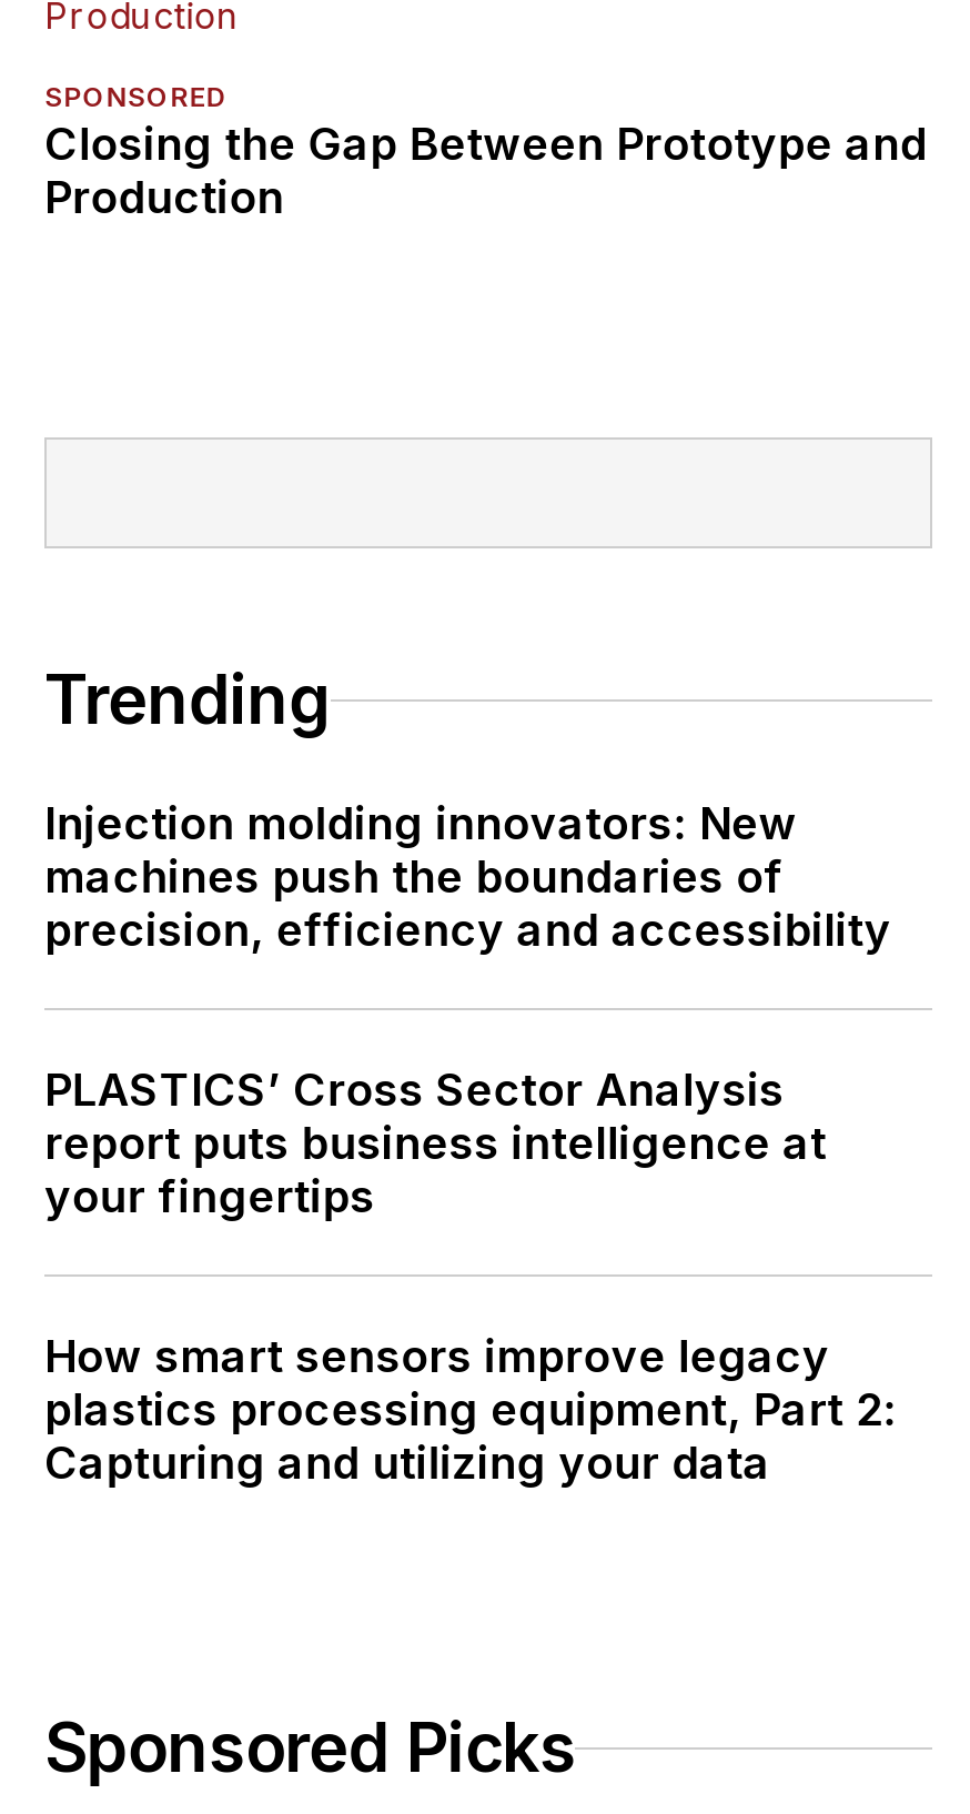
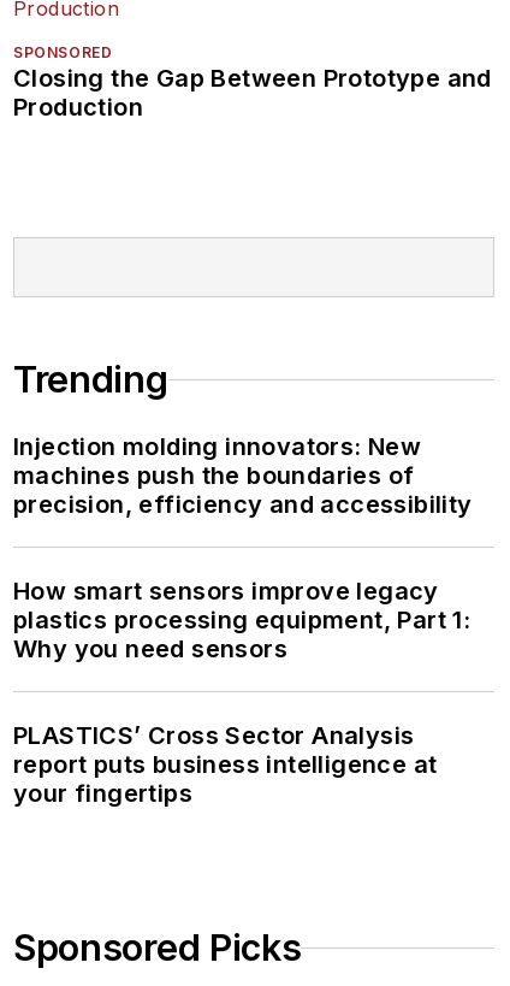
none -> [13,606,471,663] plastics processing equipment, Part 1: | Why you need sensors
moved [44,1064,827,1224] -> [13,721,437,808]: PLASTICS’ Cross Sector Analysis | report puts business intelligence at | your fingertips
moved [44,1330,830,1383] -> [13,577,439,606]: How smart sensors improve legacy
[44,1383,897,1490] plastics processing equipment, Part 2: | Capturing and utilizing your data -> none

